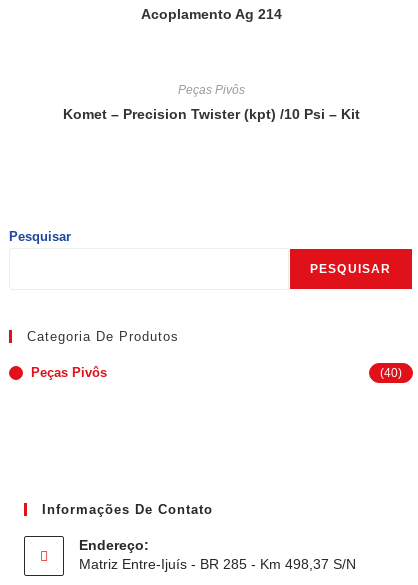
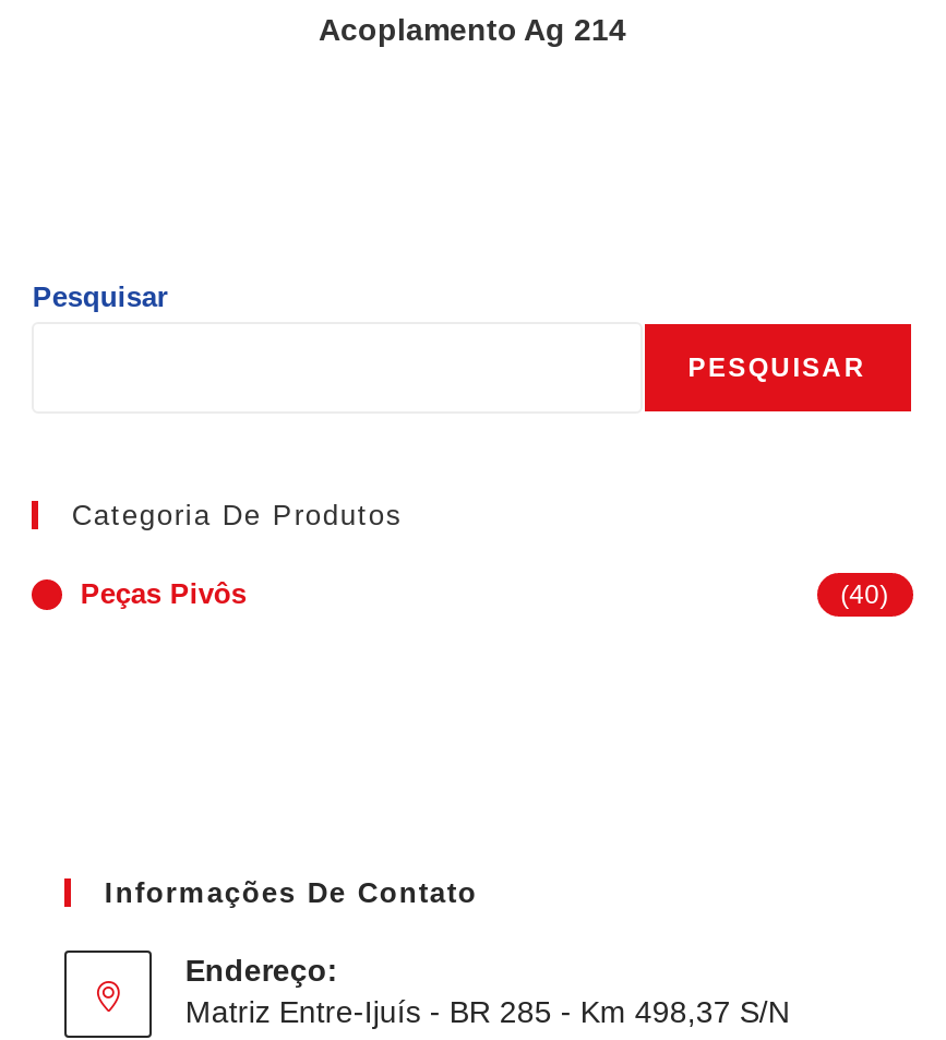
[62,83,359,122] Peças Pivôs | Komet – Precision Twister (kpt) /10 Psi – Kit -> none

